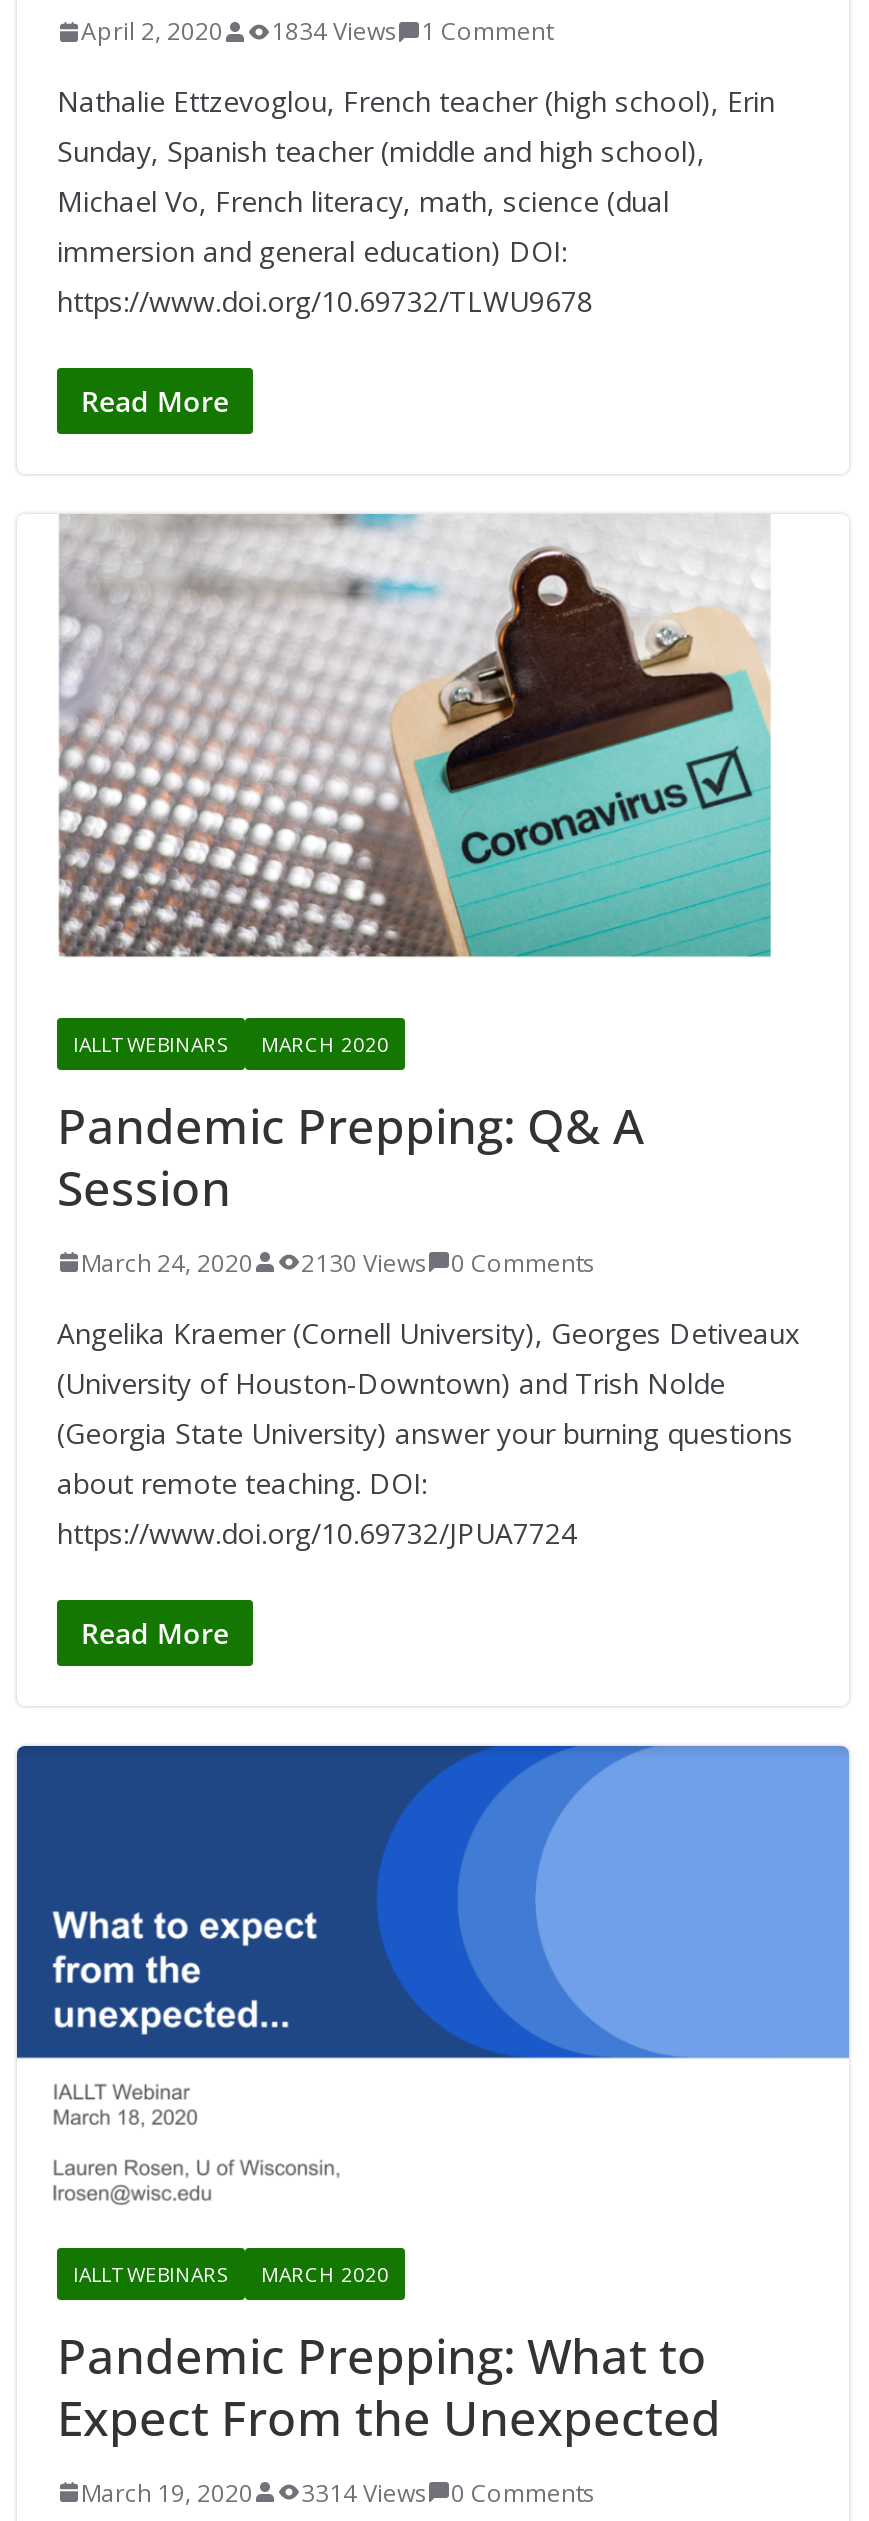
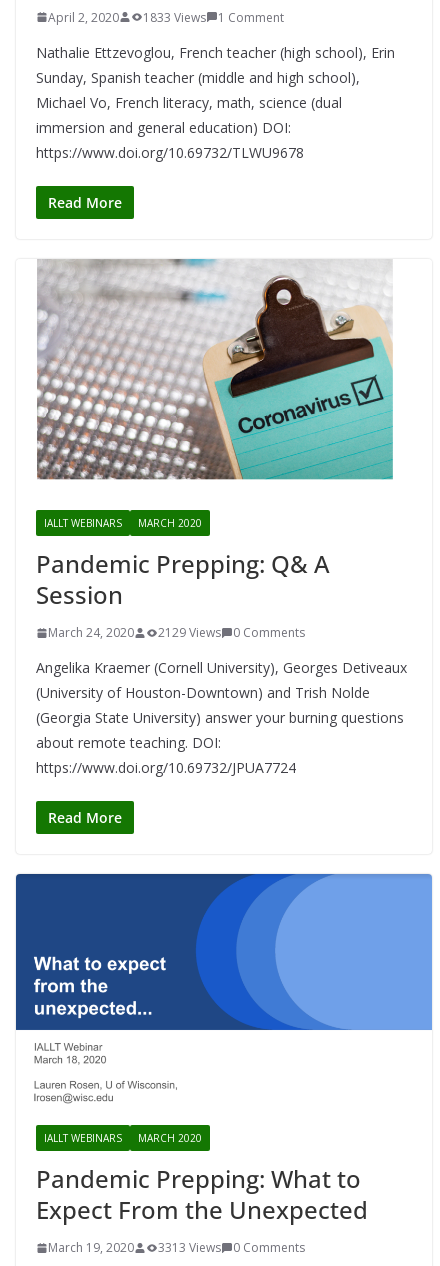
[81,14,553,48] April 2, 2020 1834 Views 1 Comment -> [48,9,284,26] April 2, 2020 1833 Views 1 Comment
[81,1245,595,1279] March 24, 2020 2130 Views 0 Comments -> [48,624,305,641] March 24, 2020 2129 Views 0 Comments
[81,2476,595,2510] March 19, 2020 3314 Views 0 Comments -> [48,1239,305,1256] March 19, 2020 3313 Views 0 Comments

